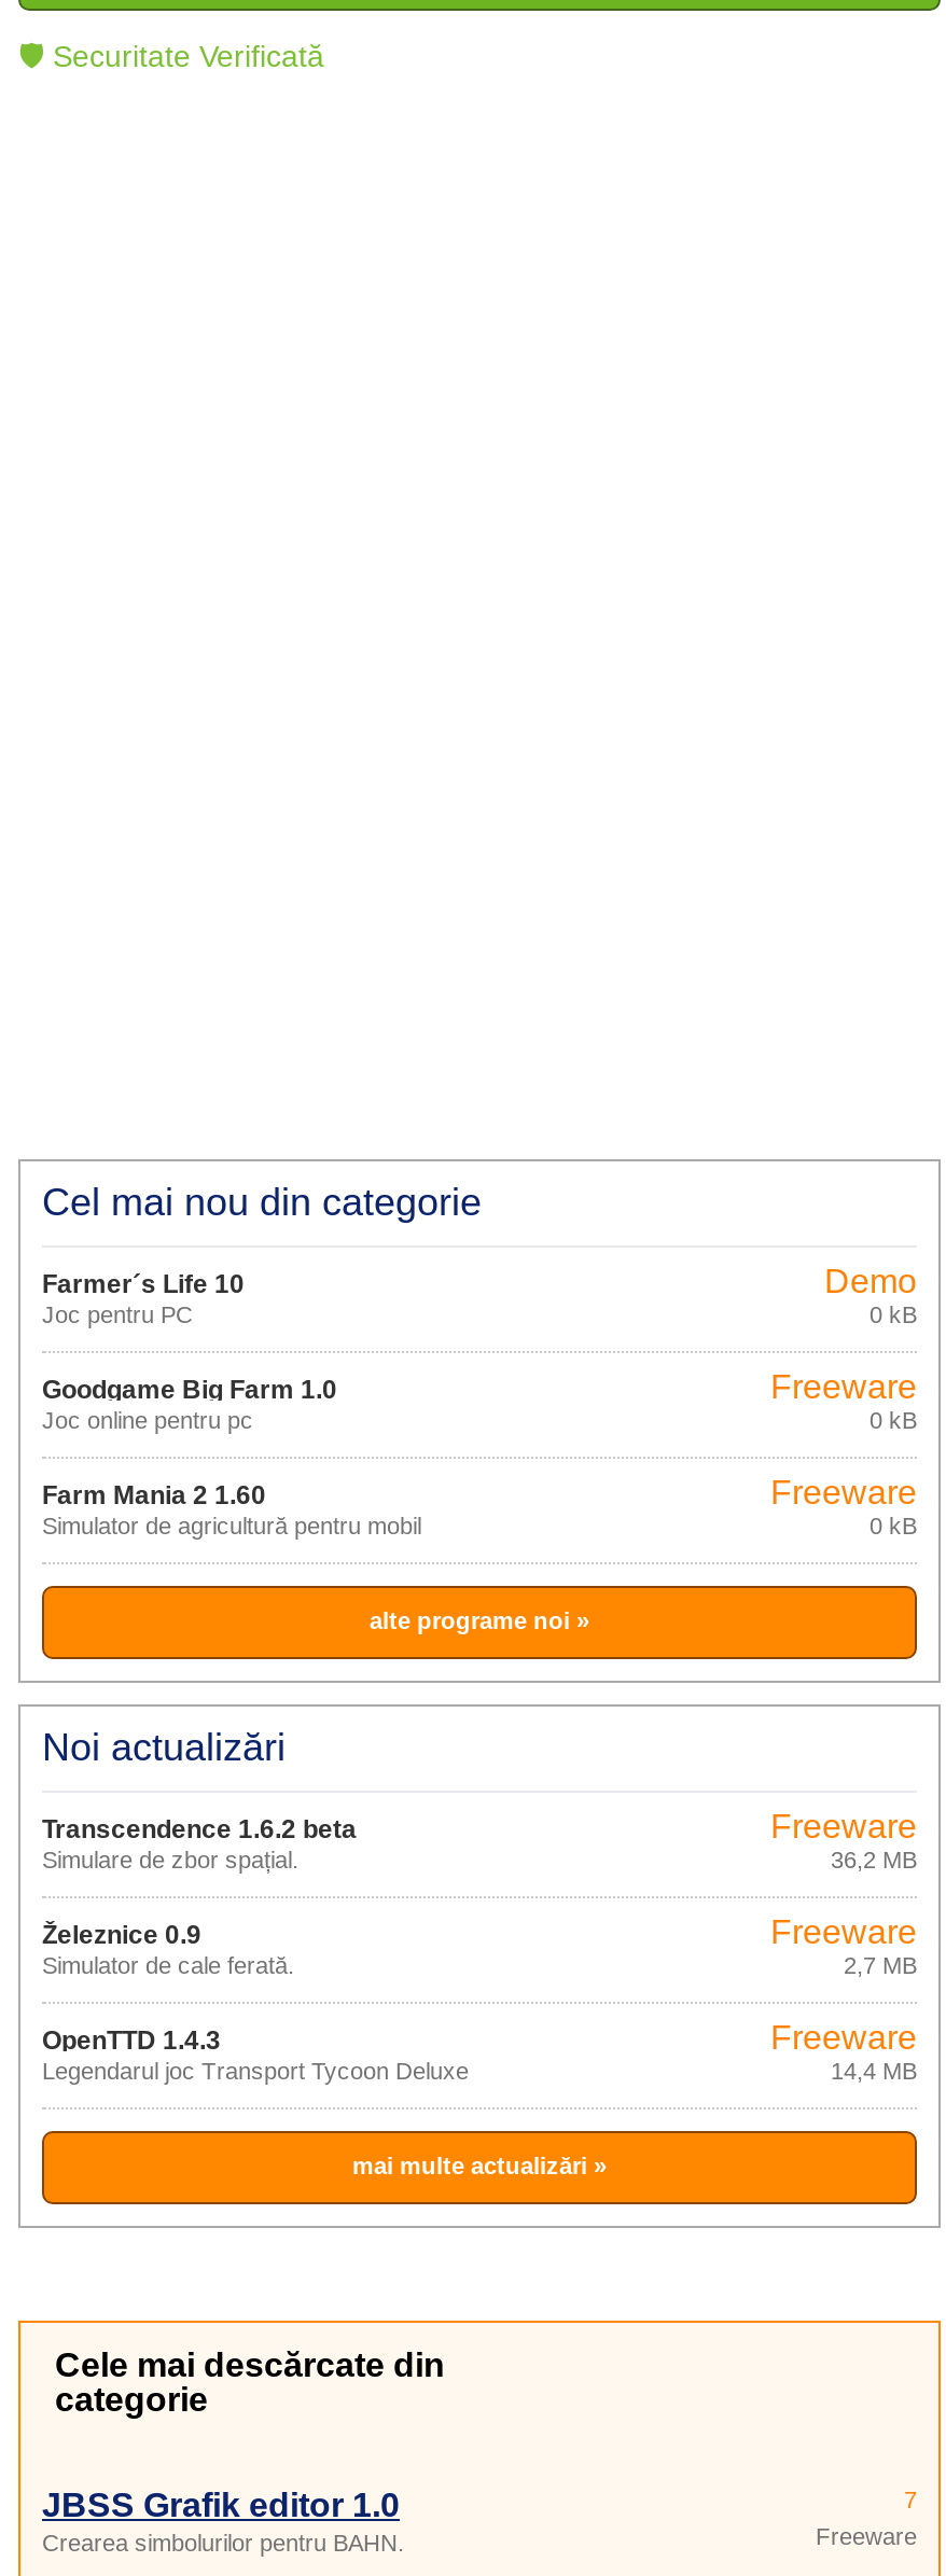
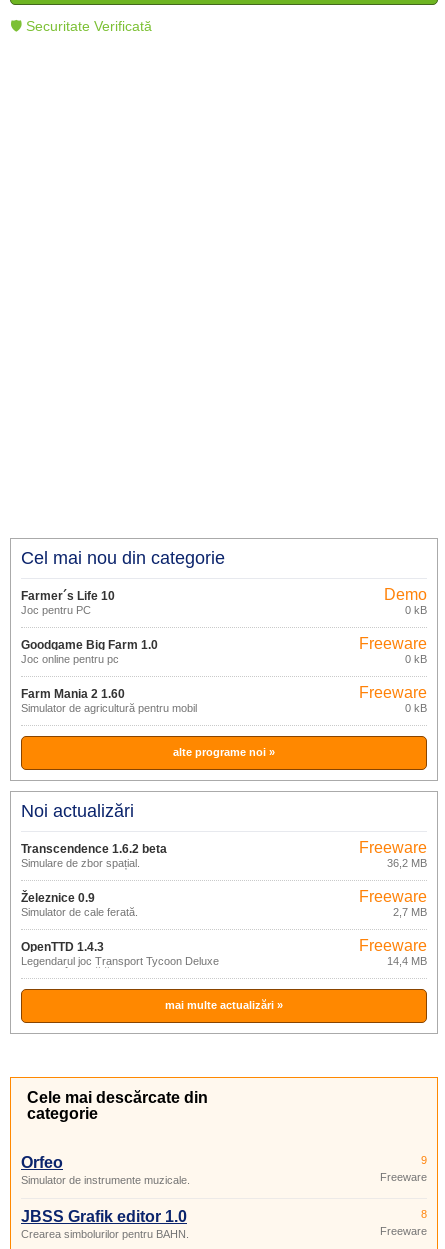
none -> [21,1154,190,1186] Orfeo | Simulator de instrumente muzicale.
none -> [380,1154,427,1183] 9 | Freeware
[904,2487,917,2512] 7 -> [421,1208,427,1220] 8

